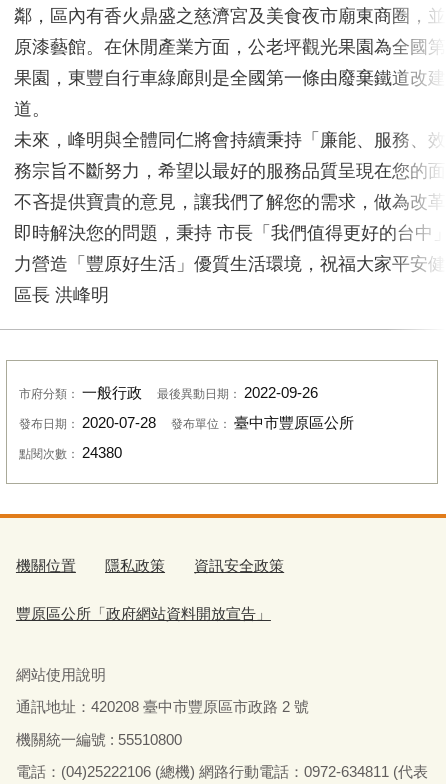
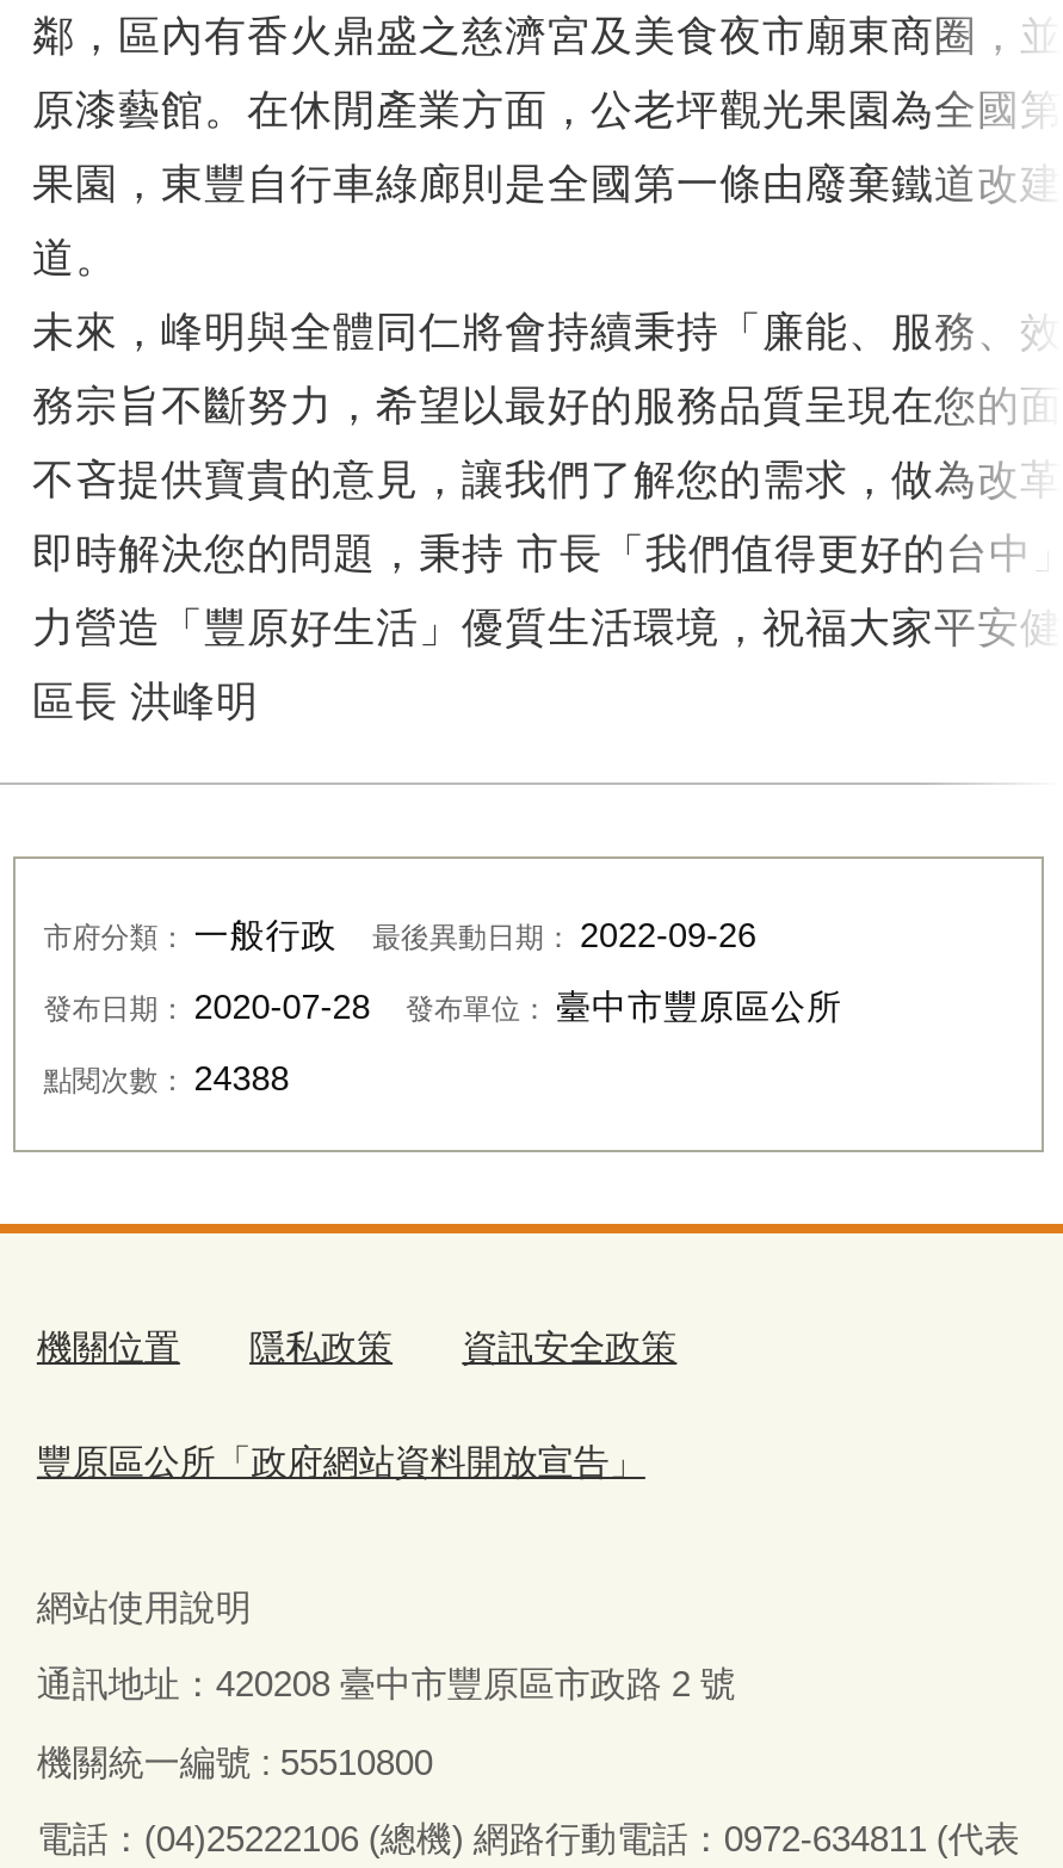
[19,445,122,461] 點閱次數：24380 -> [43,1059,289,1097] 點閱次數：24388

